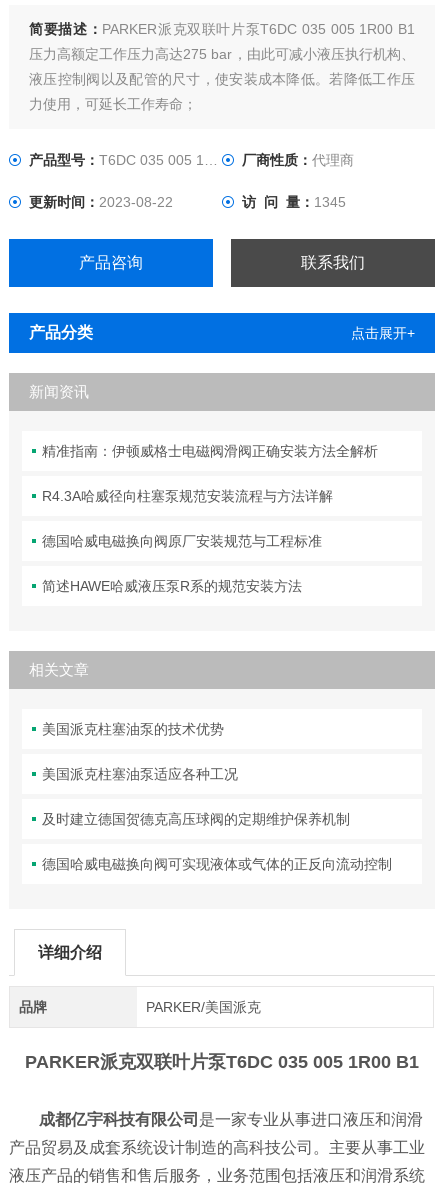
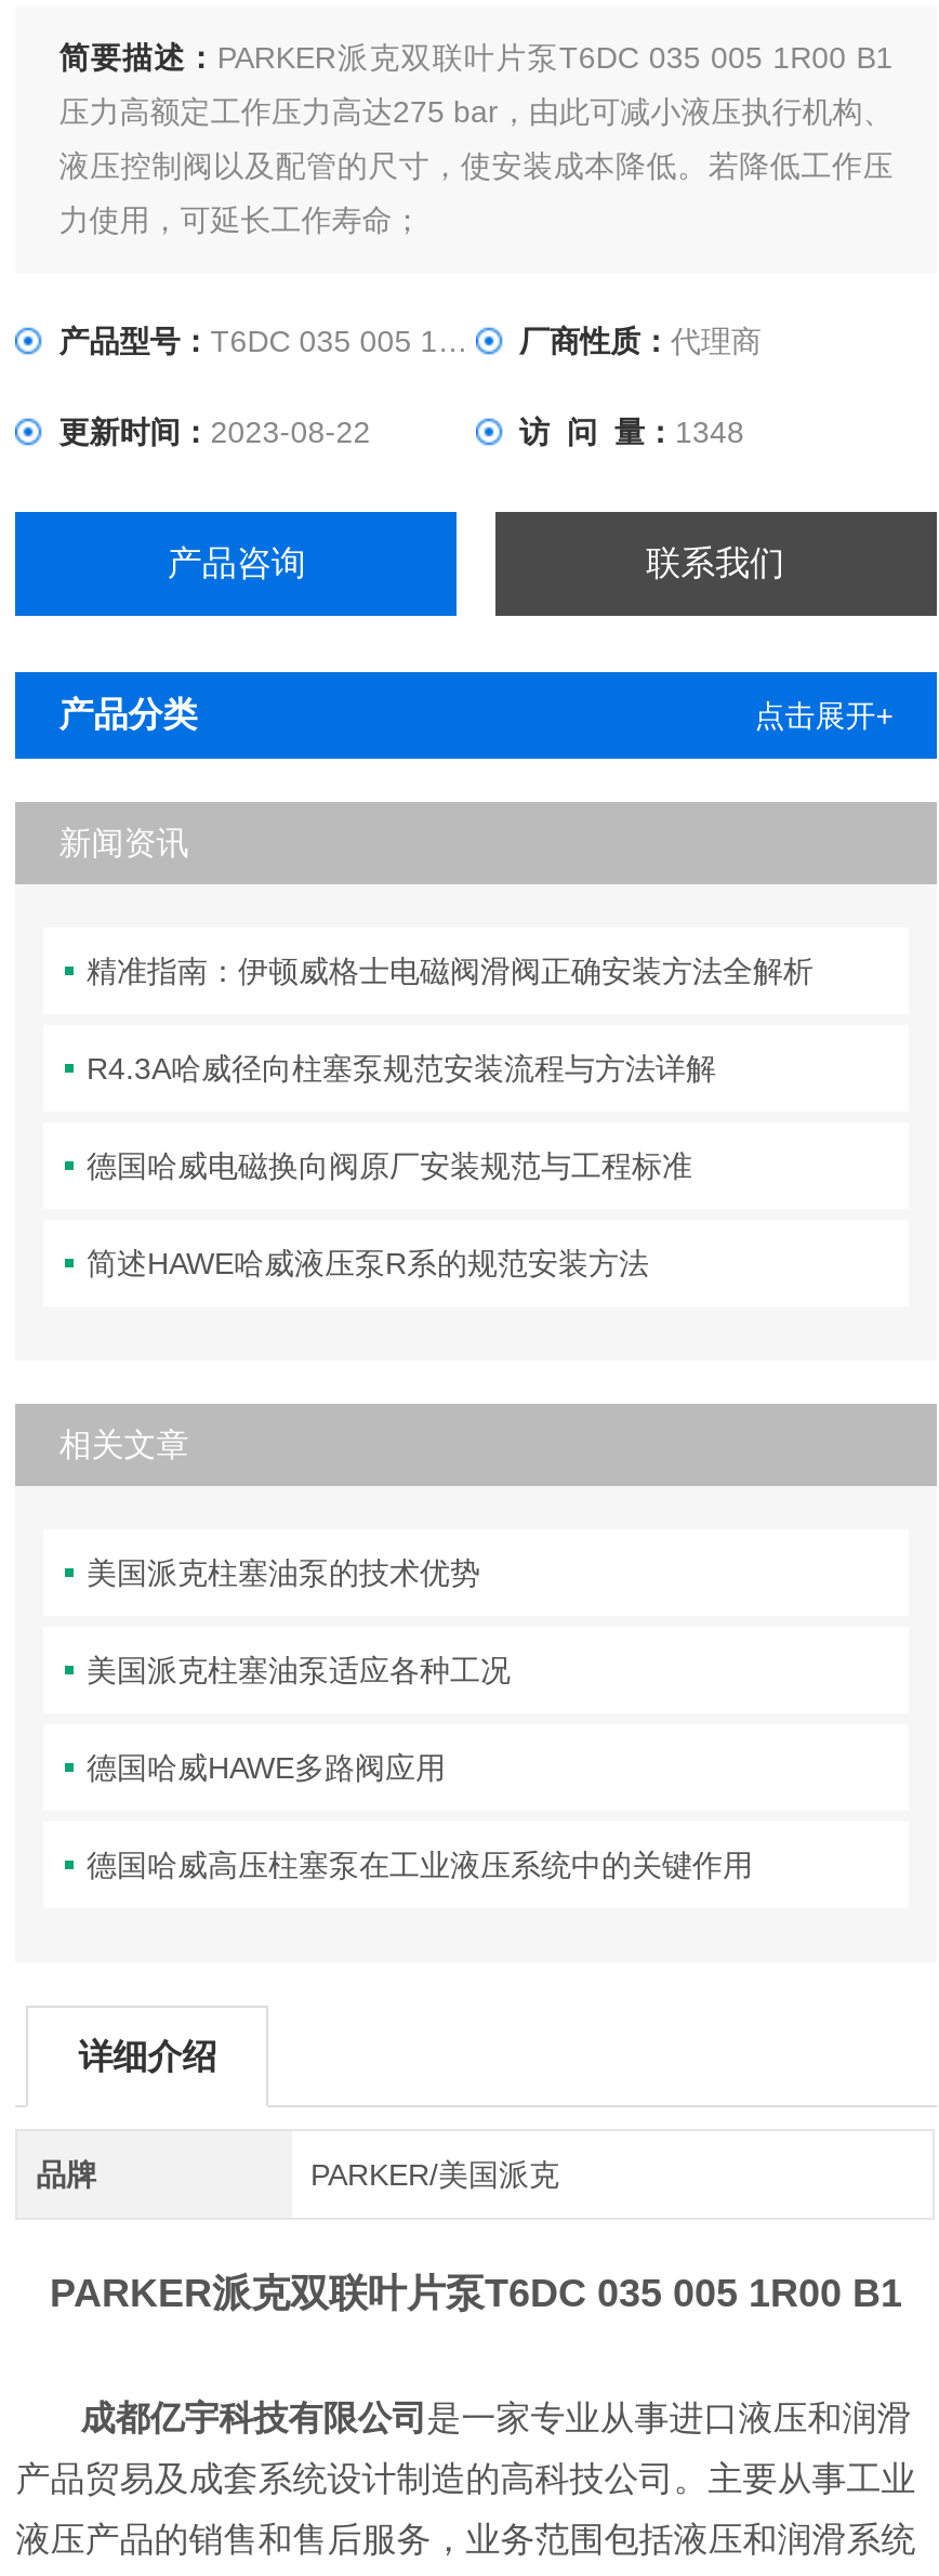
[242,194,346,210] 访 问 量：1345 -> [519,415,744,450] 访 问 量：1348
[42,811,350,827] 及时建立德国贺德克高压球阀的定期维护保养机制 -> [87,1751,446,1786] 德国哈威HAWE多路阀应用
[42,856,392,872] 德国哈威电磁换向阀可实现液体或气体的正反向流动控制 -> [87,1848,753,1883] 德国哈威高压柱塞泵在工业液压系统中的关键作用

